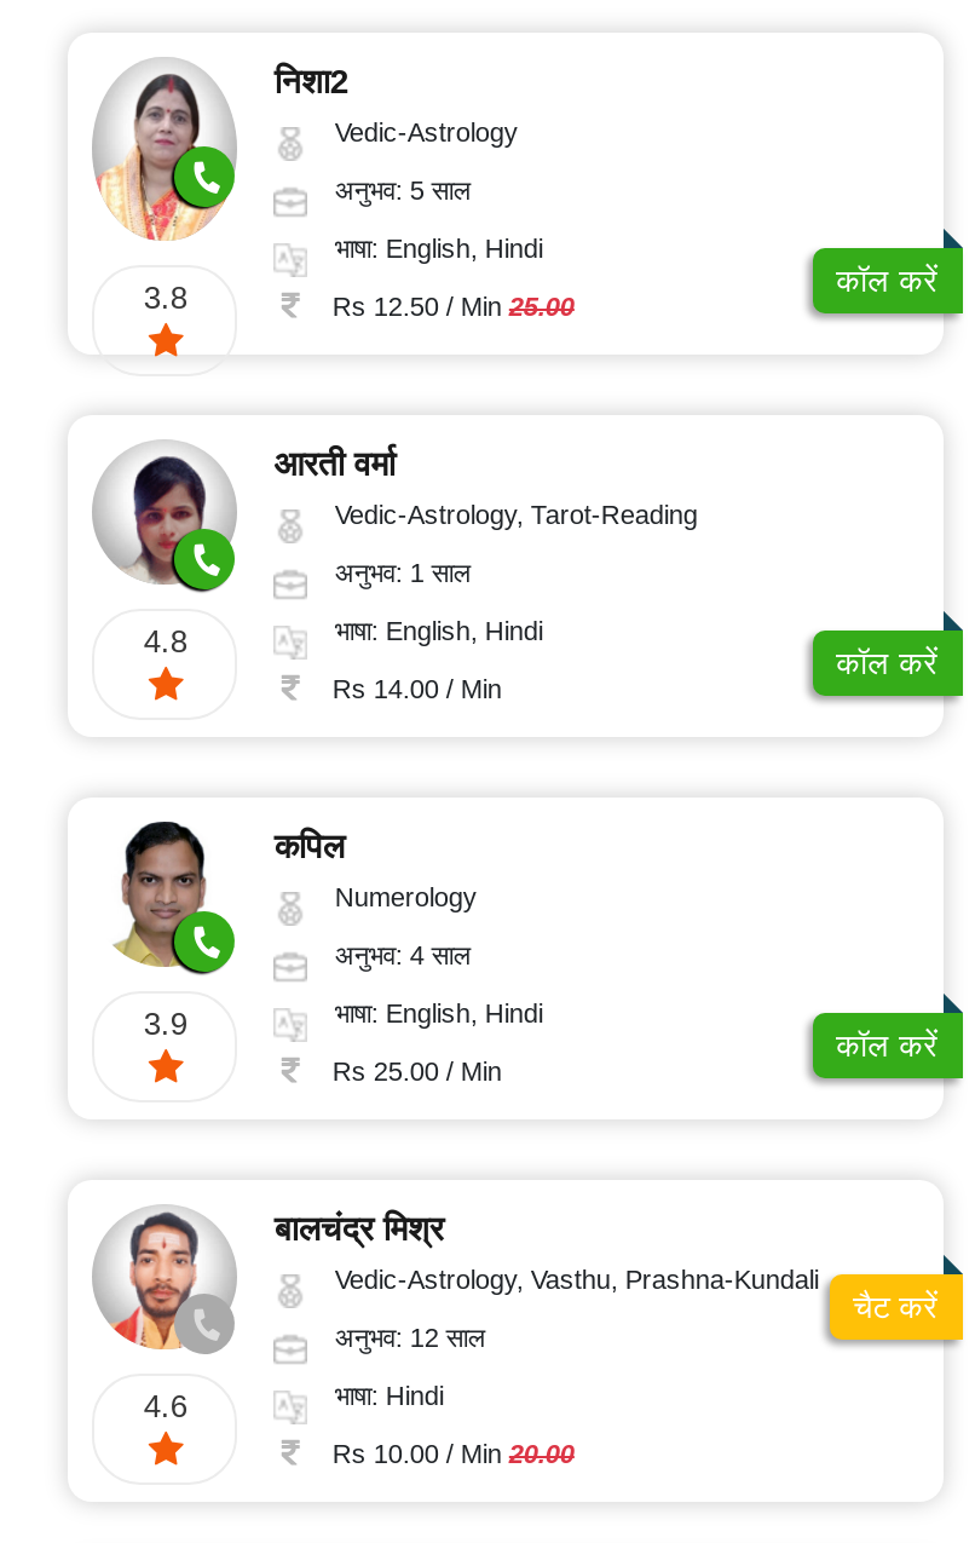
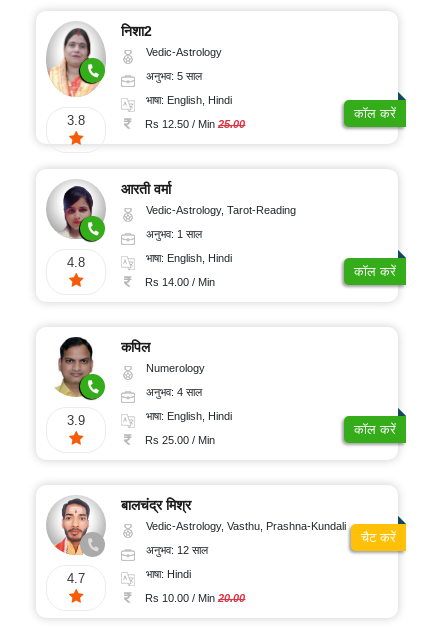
[144,1387,187,1423] 4.6 -> [67,571,85,586] 4.7

